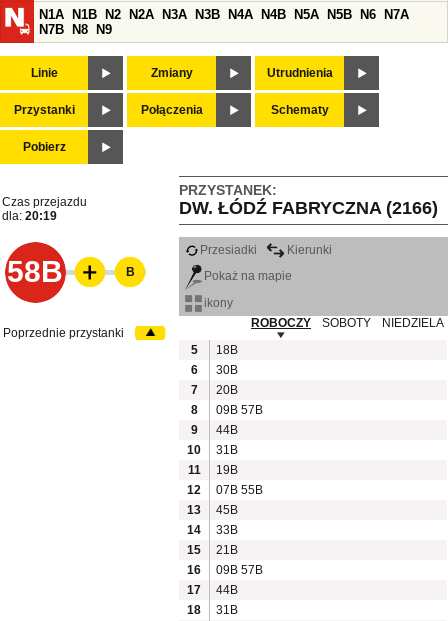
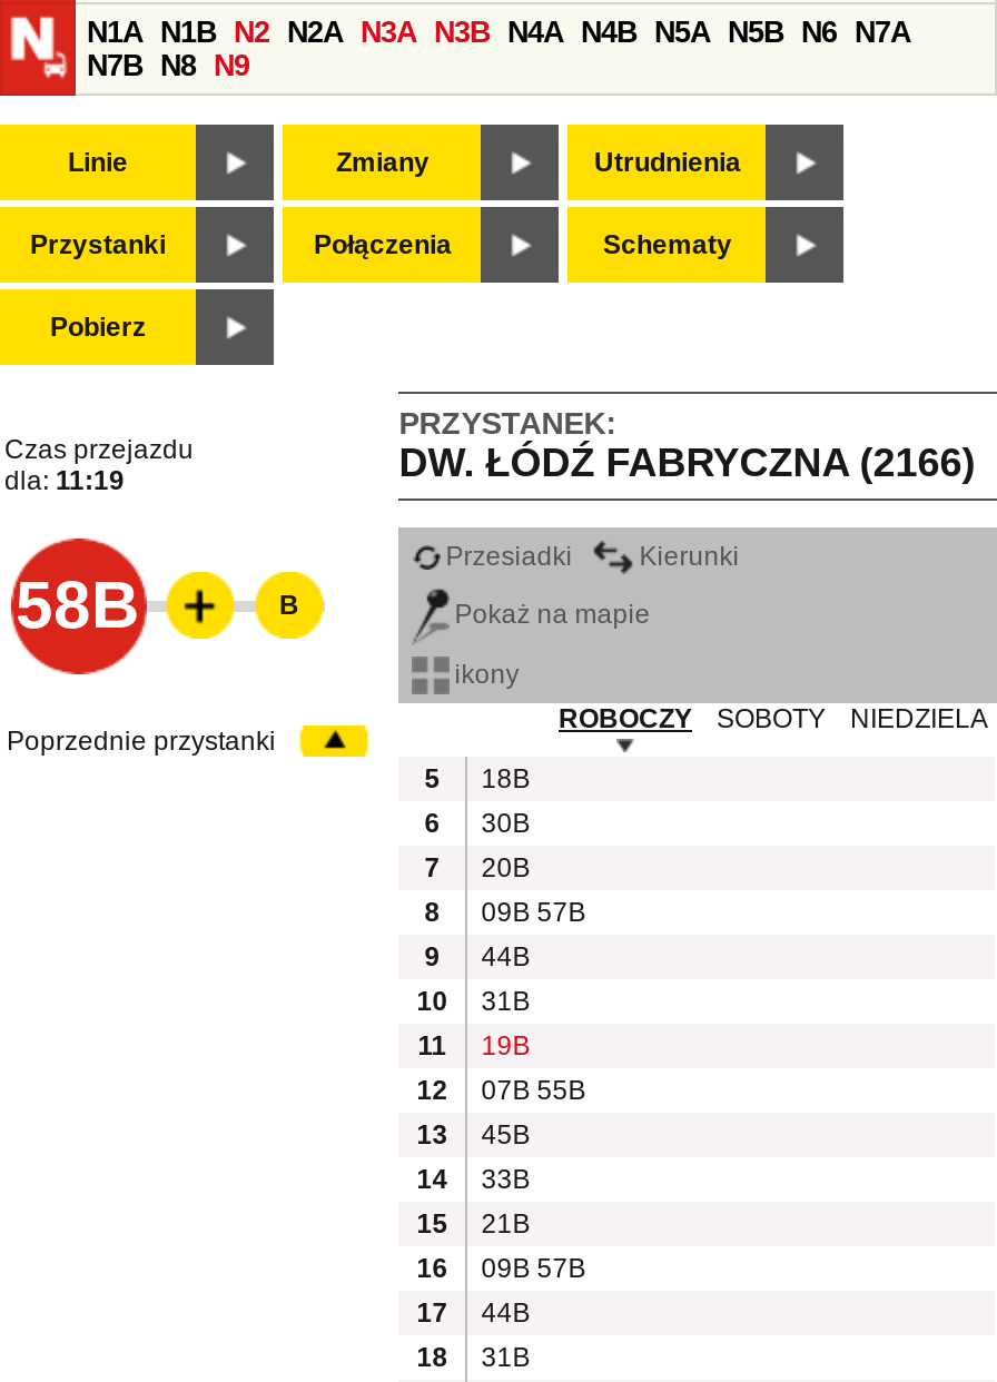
[2,209,57,223] dla: 20:19 -> [4,465,125,496] dla: 11:19

